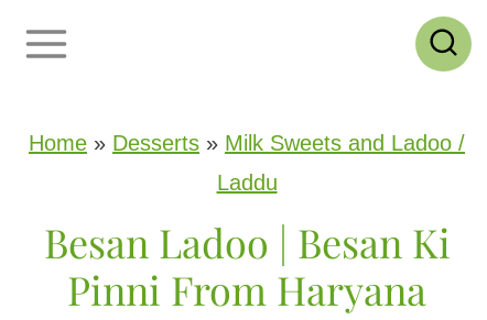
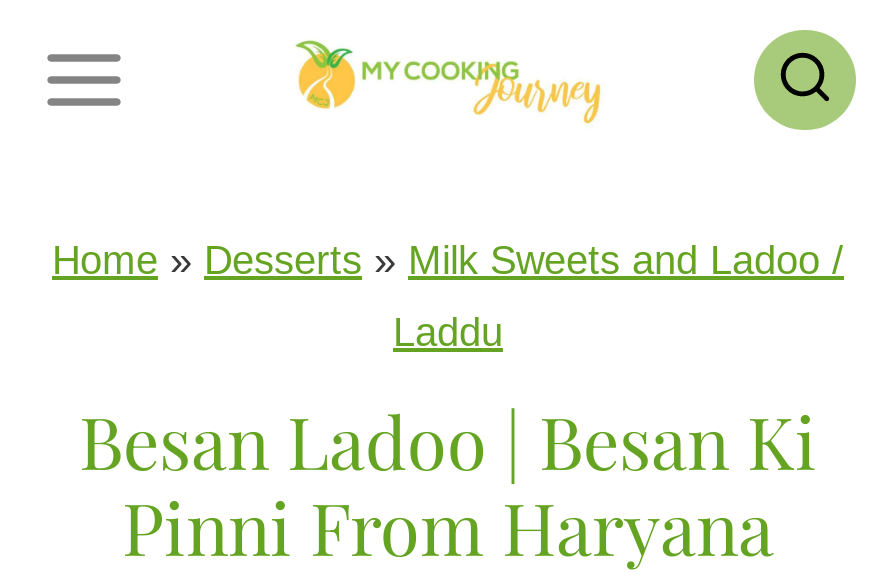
none -> [294,38,602,126] [image]

